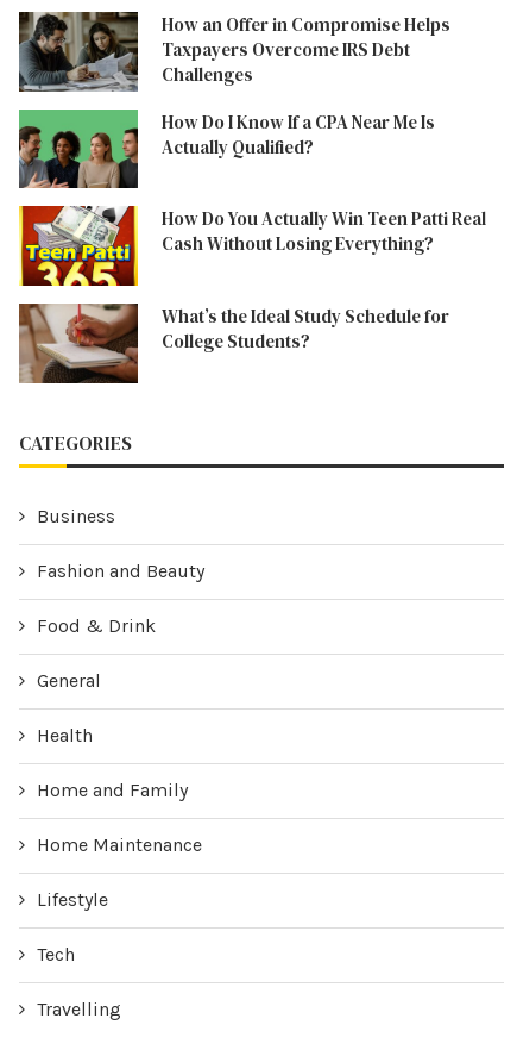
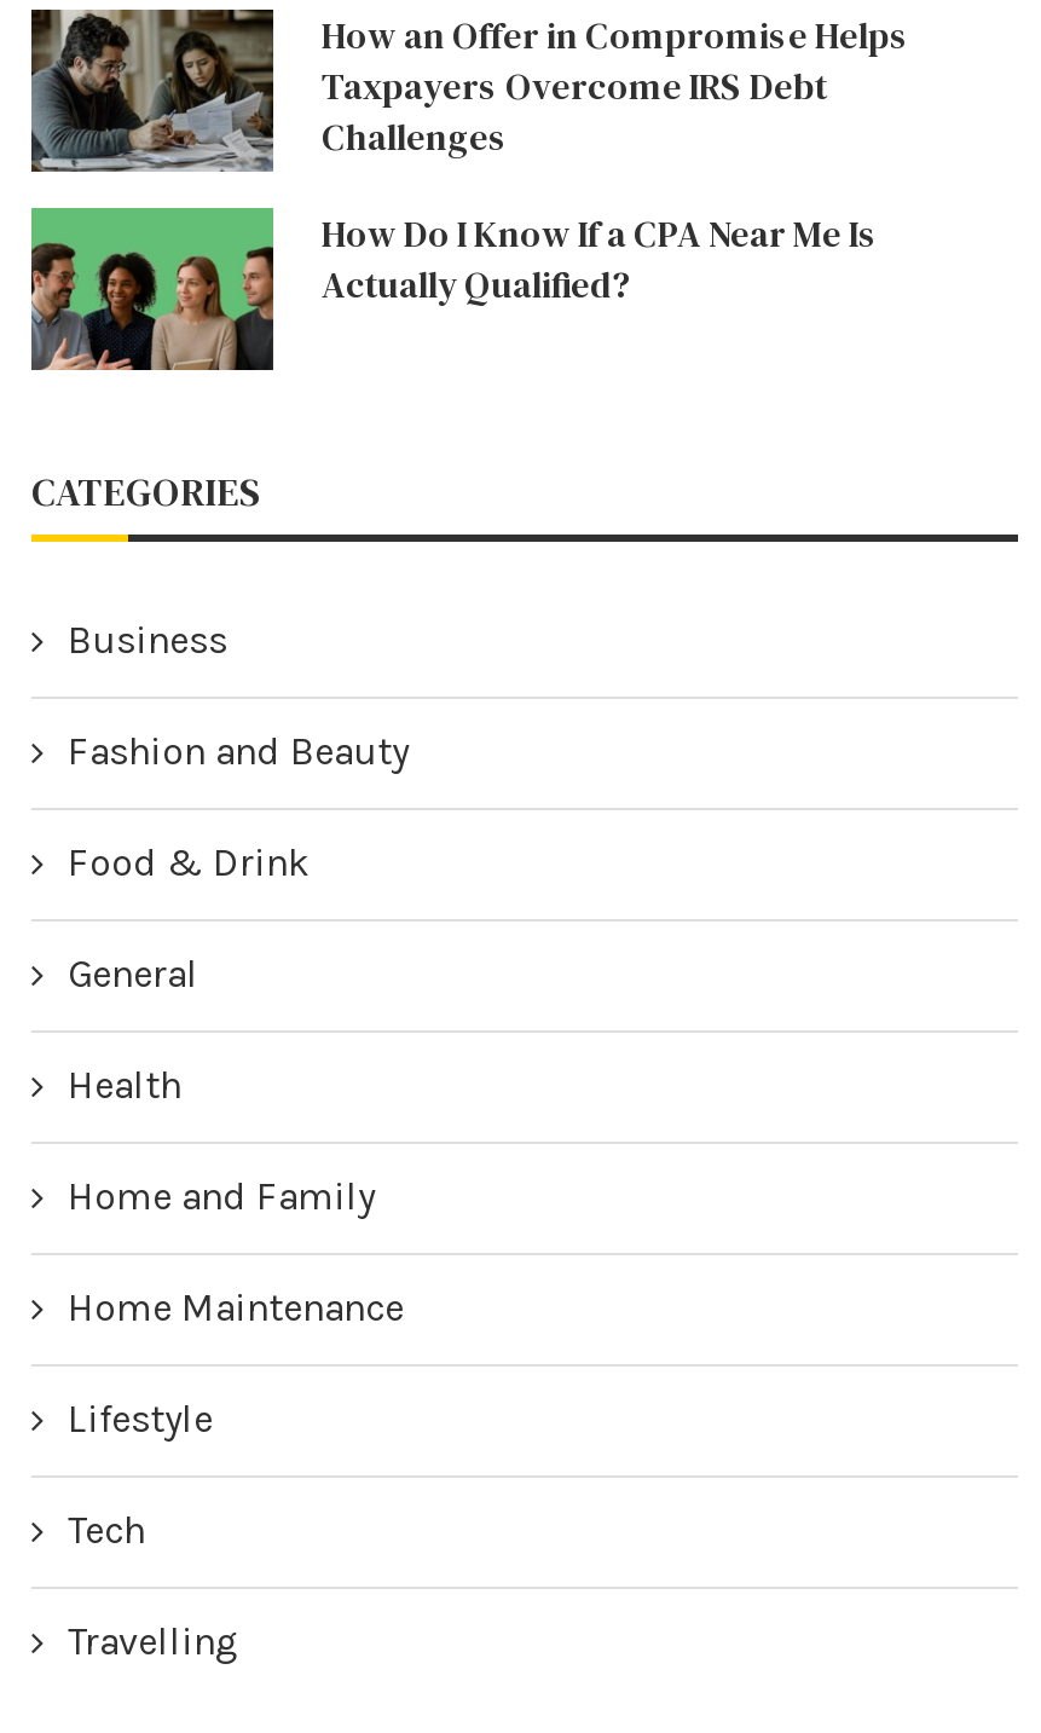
[18,205,486,354] [image] | How Do You Actually Win Teen Patti Real | Cash Without Losing Everything? | What’s the Ideal Study Schedule for | College Students? -> none
[18,302,139,385] [image] -> none

